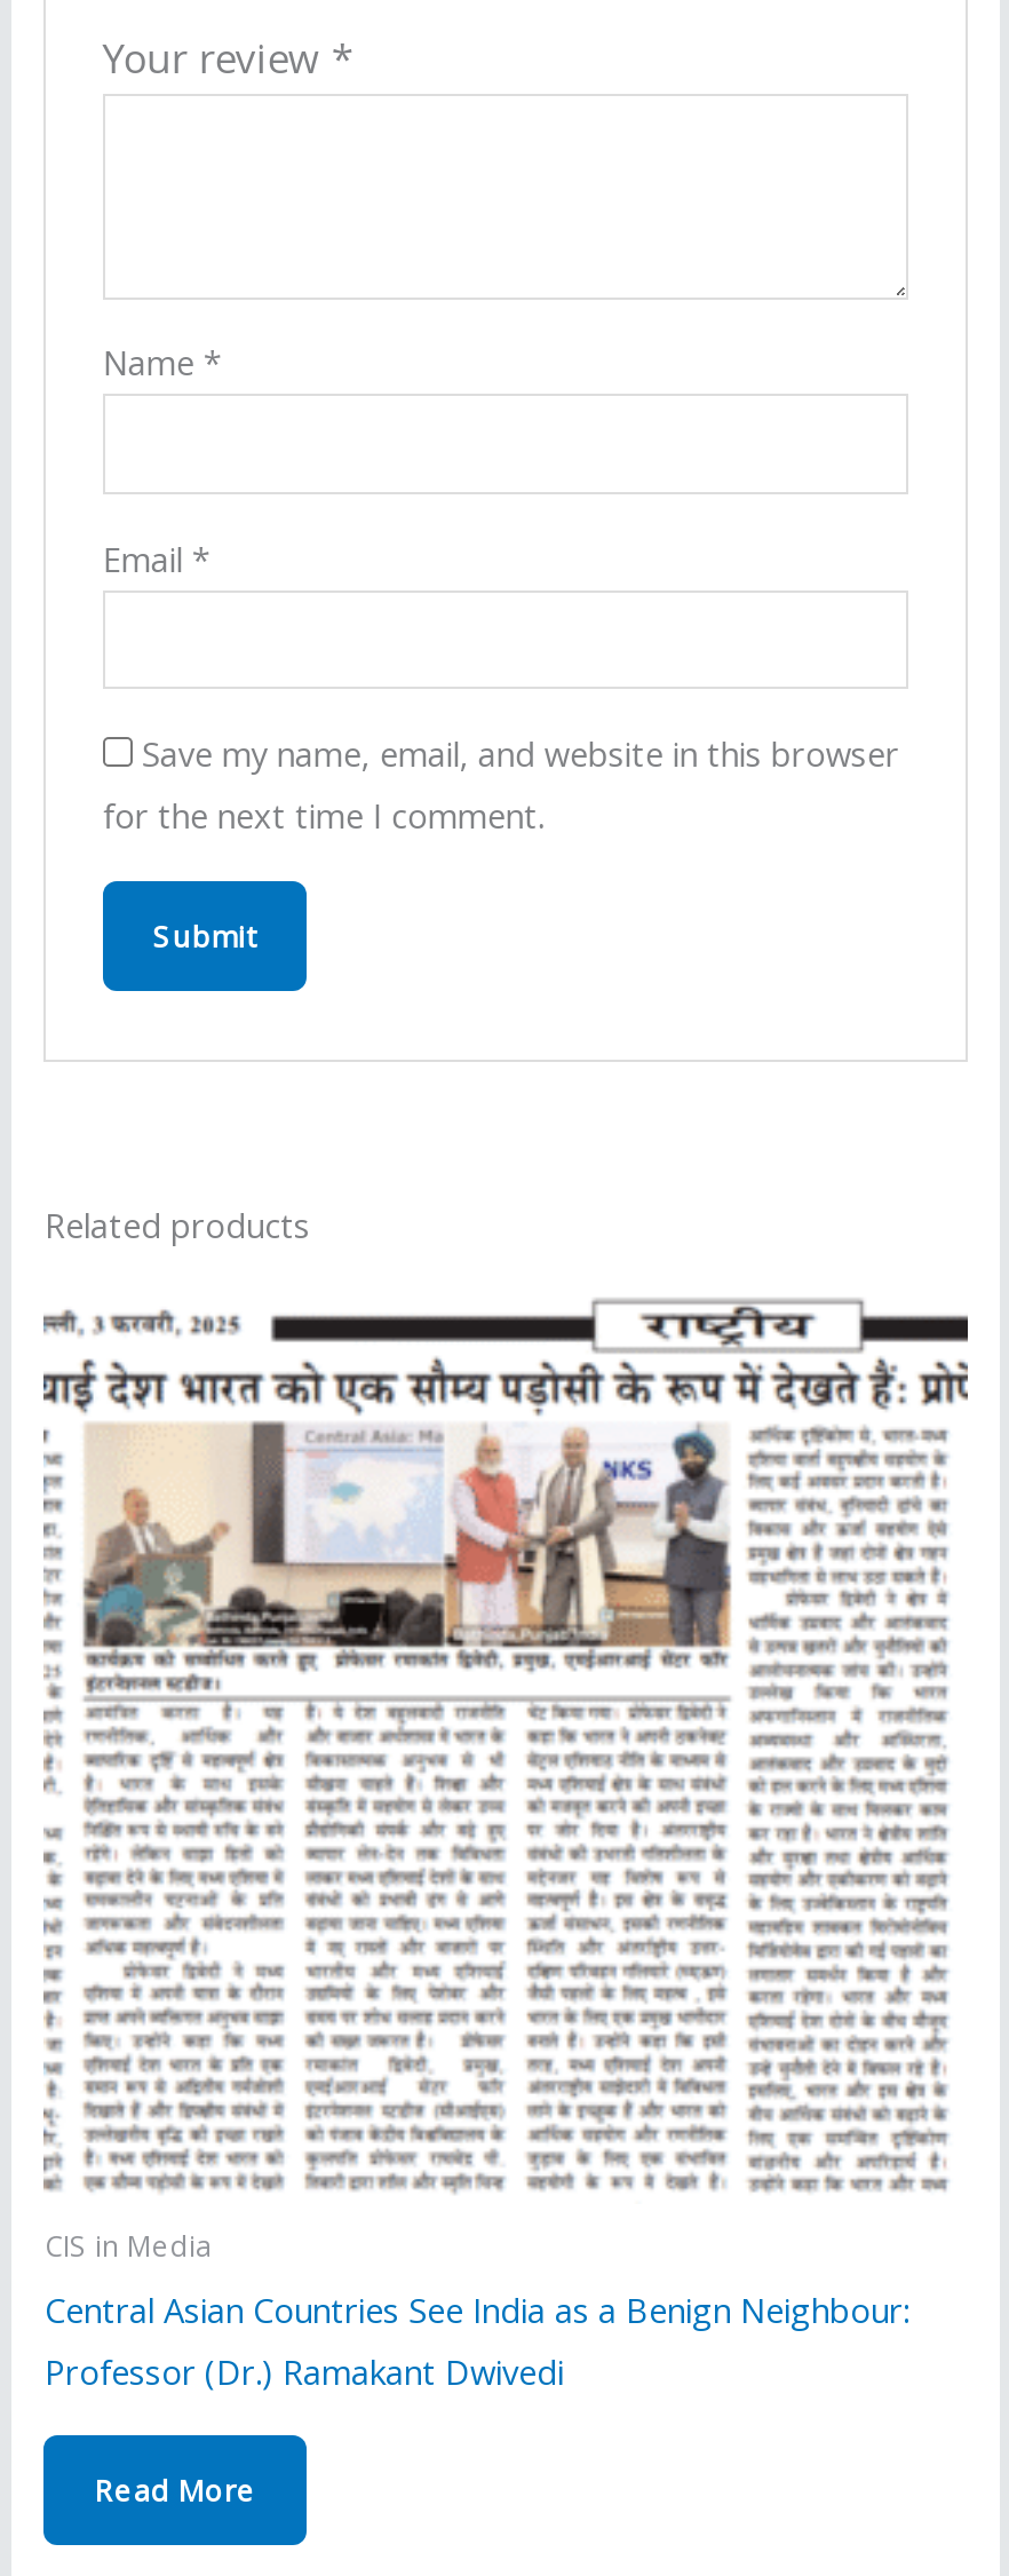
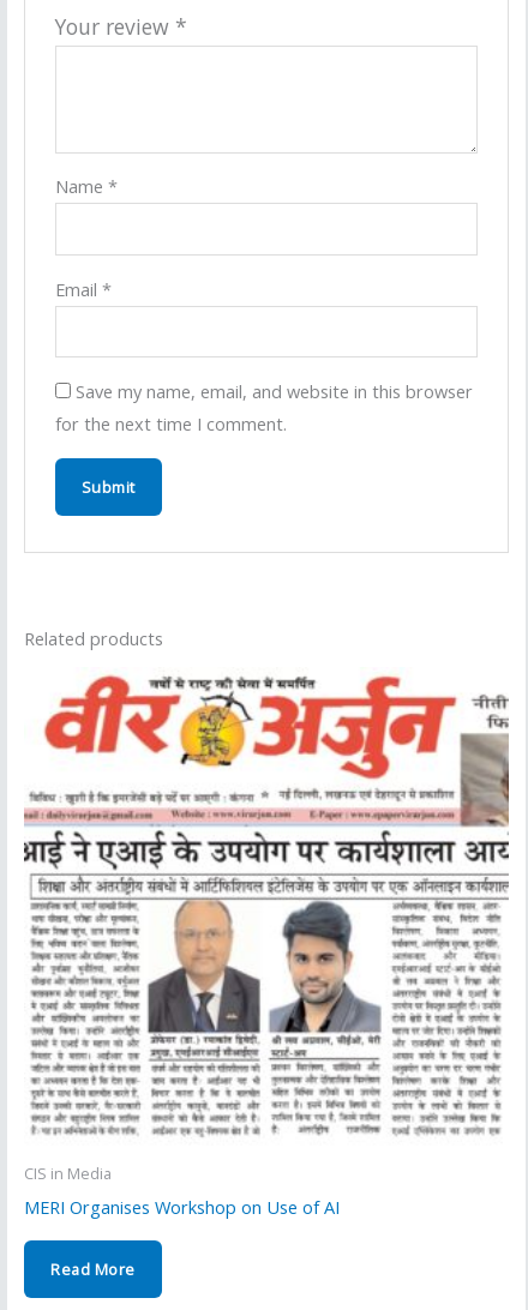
[41,1295,970,2193] [image] -> [24,674,510,1144] [image]
[45,2287,909,2395] Central Asian Countries See India as a Benign Neighbour: | Professor (Dr.) Ramakant Dwivedi -> [25,1195,340,1219] MERI Organises Workshop on Use of AI

